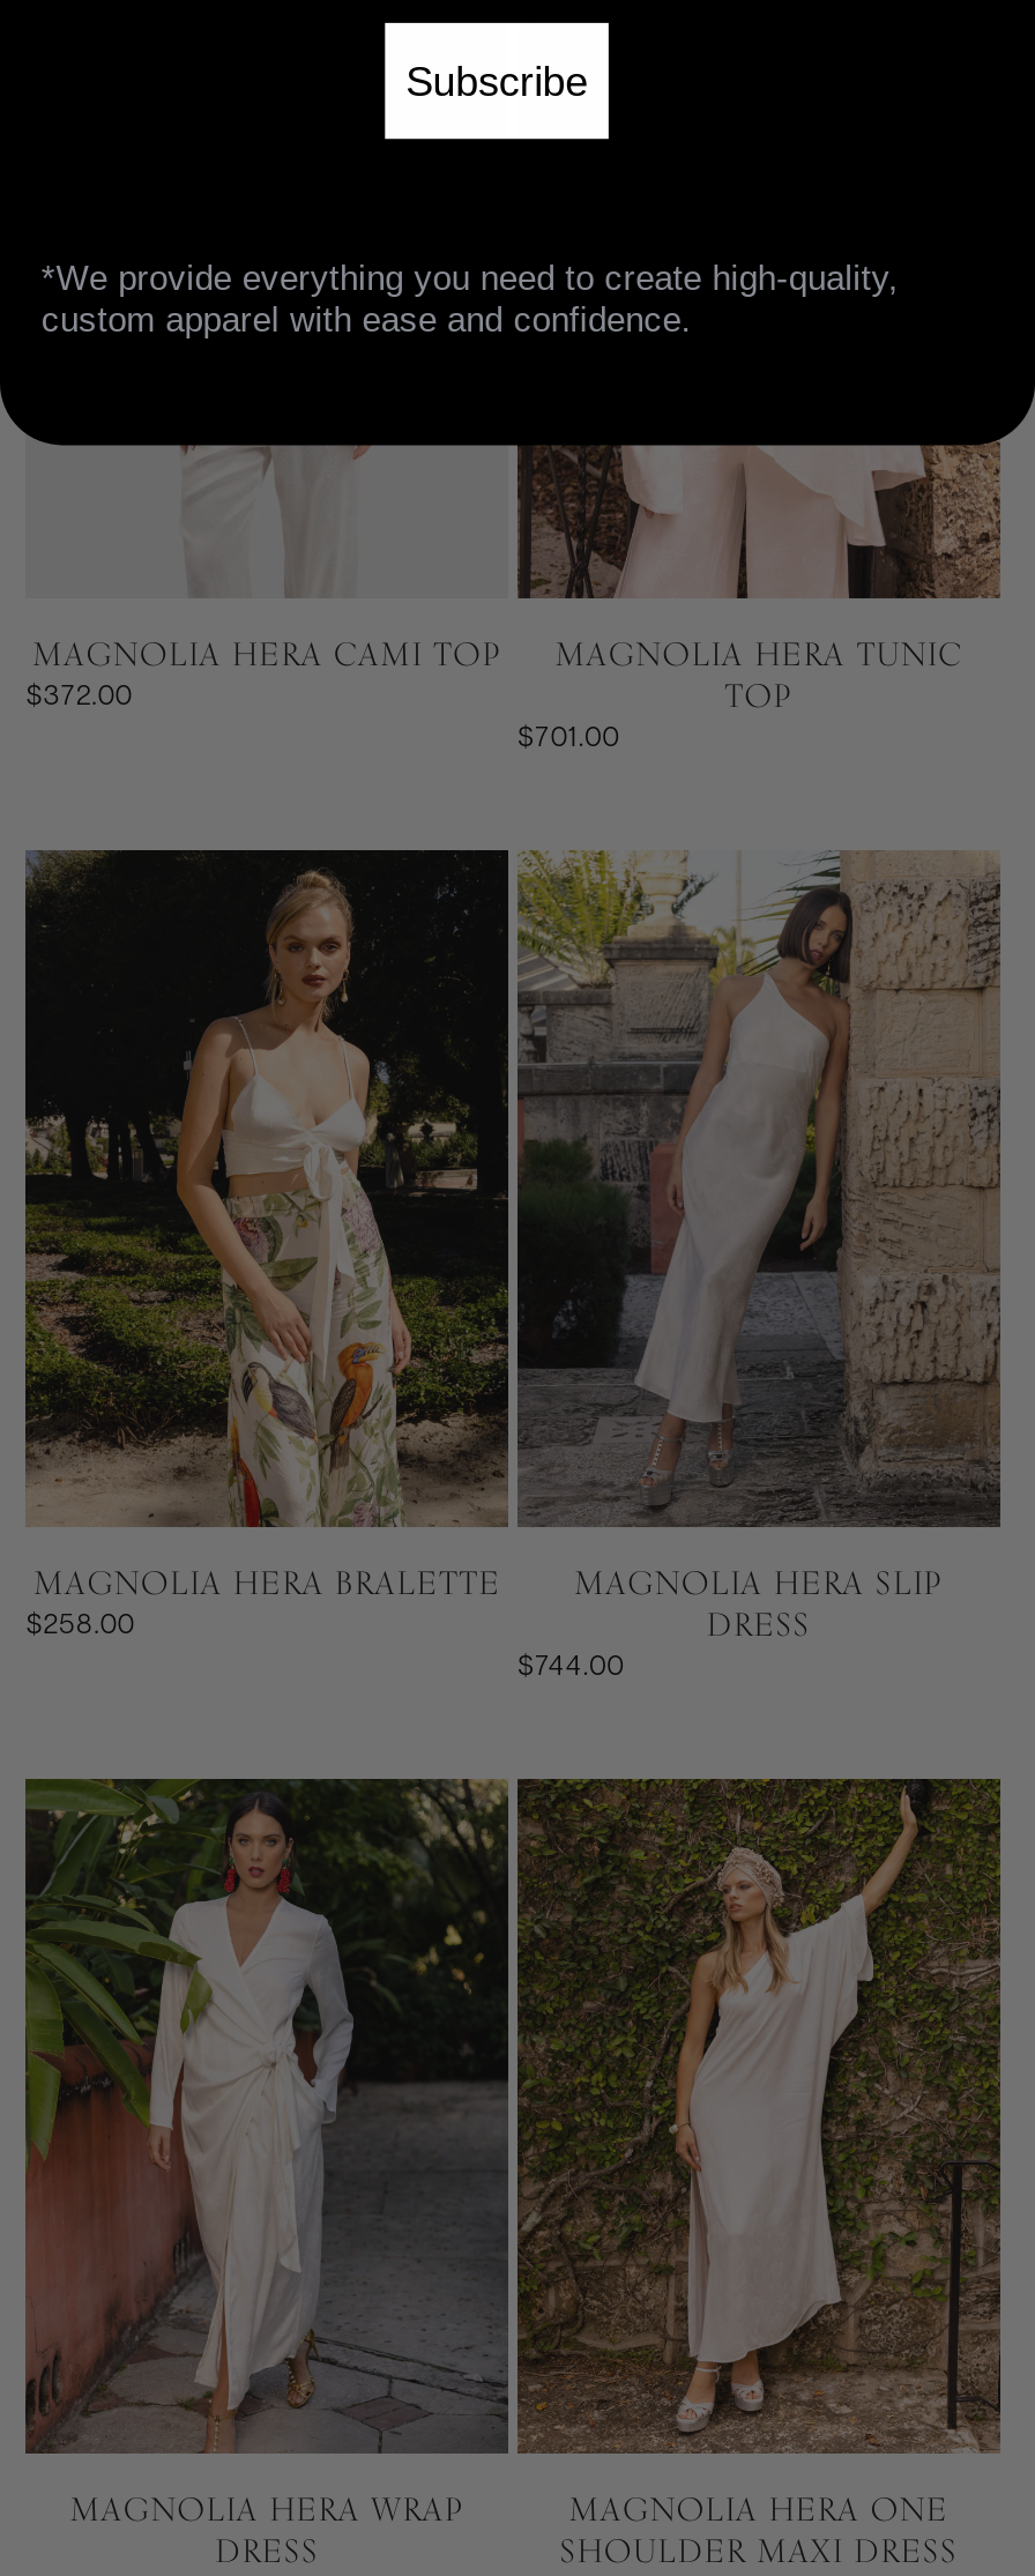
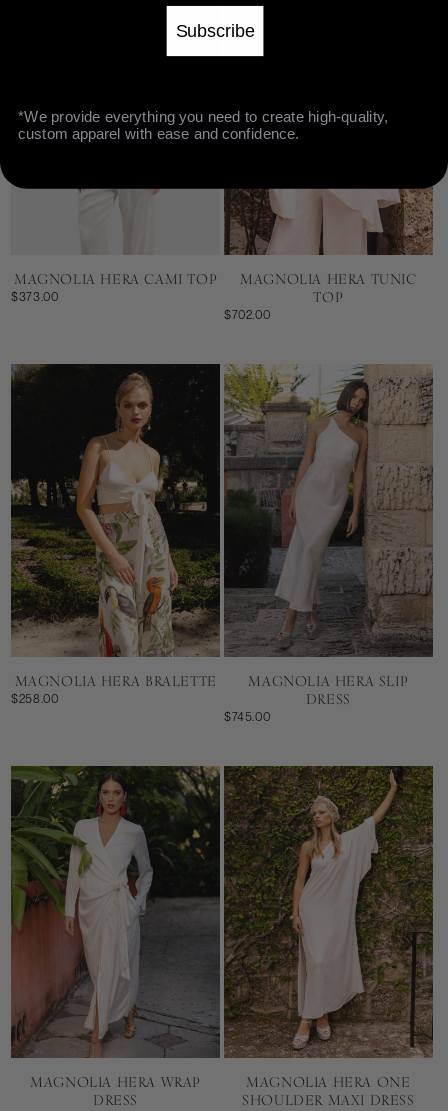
[26,685,133,712] $372.00 -> [11,292,58,304] $373.00
[517,726,620,754] $701.00 -> [224,310,270,322] $702.00
[517,1653,624,1681] $744.00 -> [224,712,270,724] $745.00

